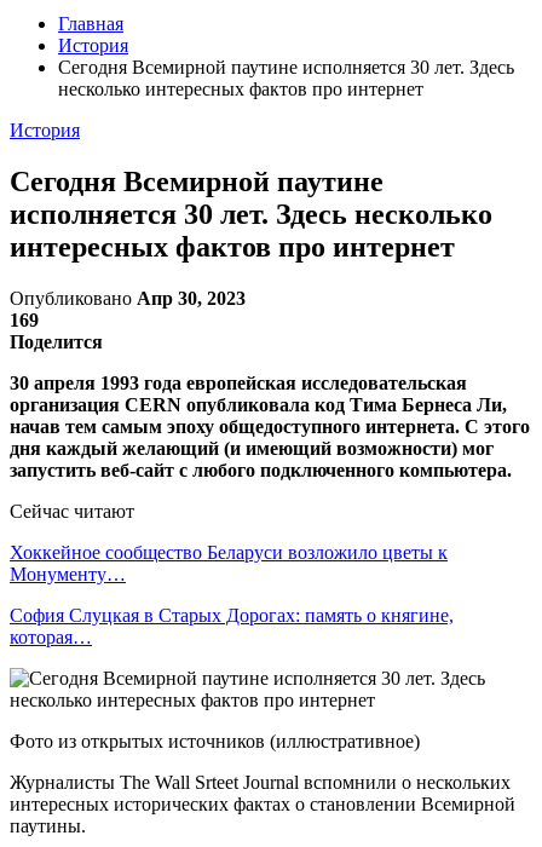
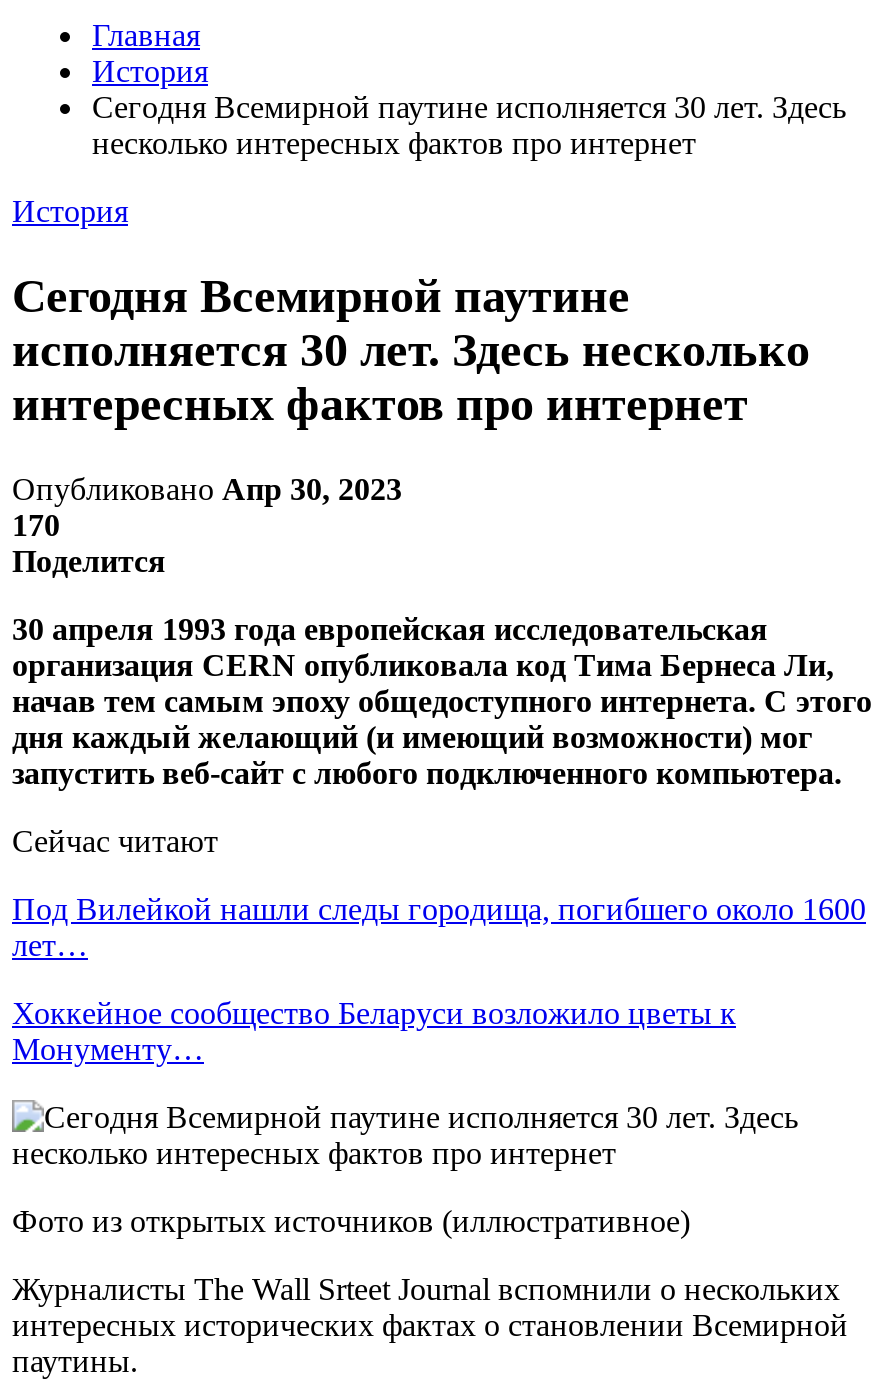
[10,310,39,330] 169 -> [12,508,60,542] 170
none -> [12,892,866,962] Под Вилейкой нашли следы городища, погибшего около 1600 | лет…
moved [10,542,448,584] -> [12,996,736,1066]: Хоккейное сообщество Беларуси возложило цветы к | Монументу…
[10,605,454,647] София Слуцкая в Старых Дорогах: память о княгине, | которая… -> none

